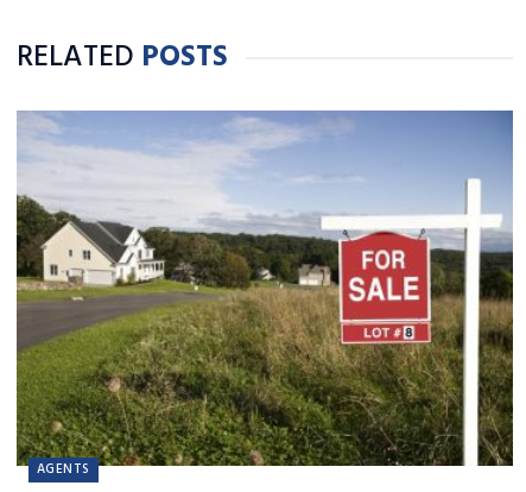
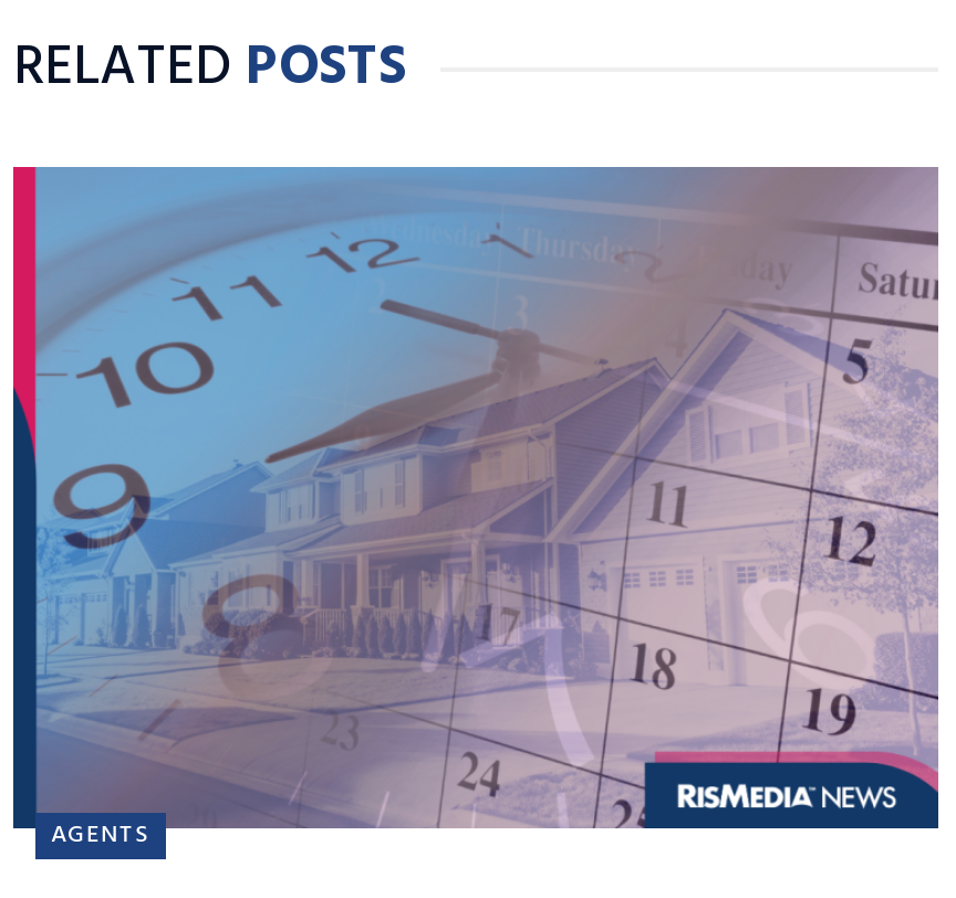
[15,111,514,467] [image] -> [11,165,941,831] [image]

